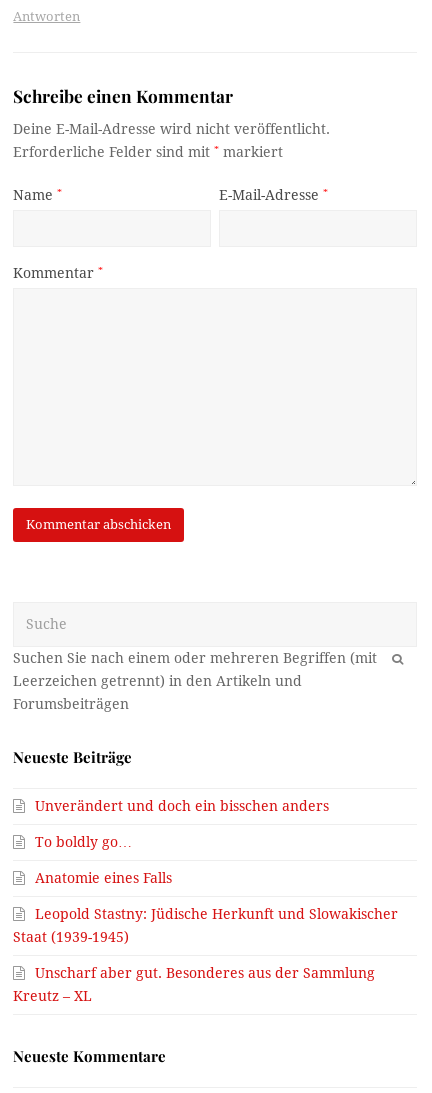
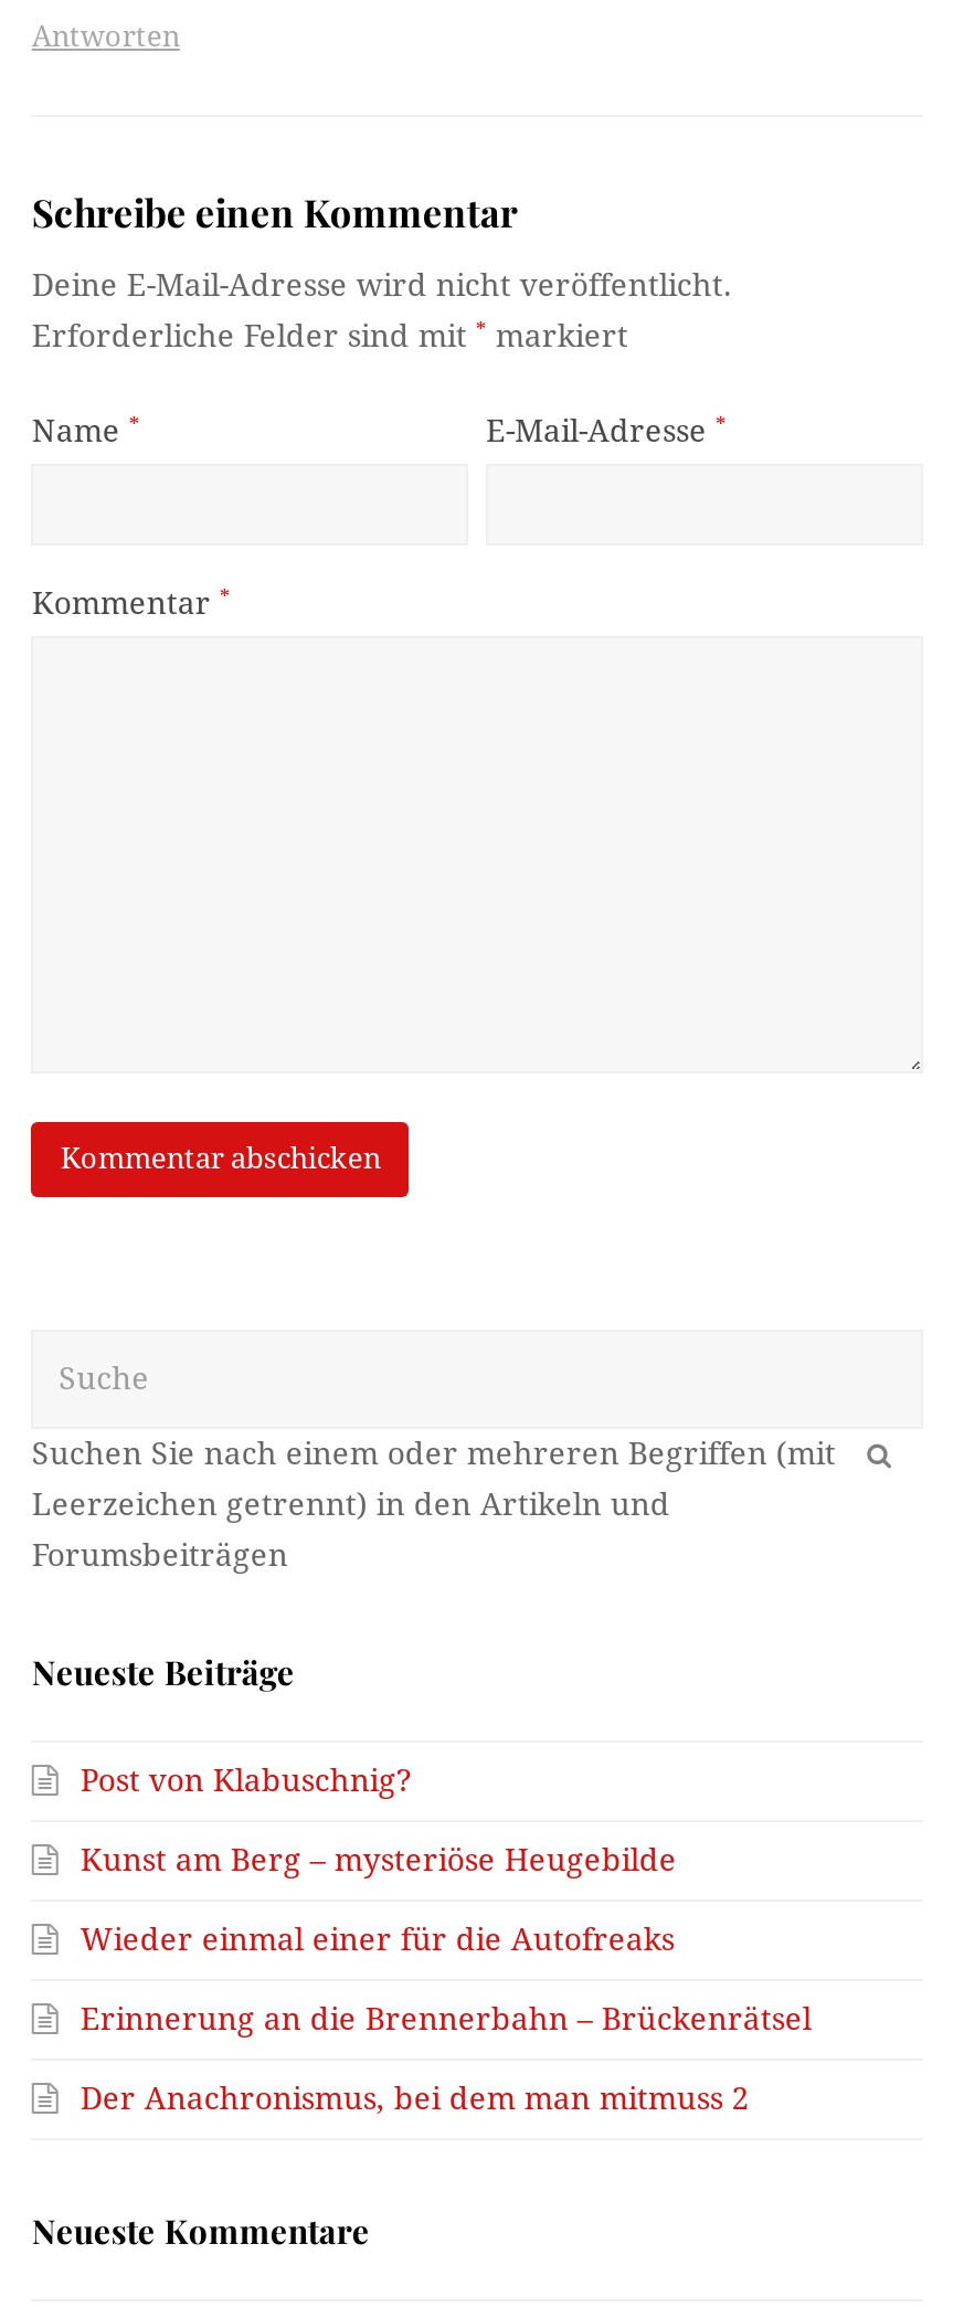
[35,797,329,813] Unverändert und doch ein bisschen anders -> [80,1761,412,1797] Post von Klabuschnig?
[35,833,132,849] To boldly go… -> [80,1841,677,1876] Kunst am Berg – mysteriöse Heugebilde
[35,869,172,885] Anatomie eines Falls -> [80,1920,674,1956] Wieder einmal einer für die Autofreaks
[13,905,398,944] Leopold Stastny: Jüdische Herkunft und Slowakischer | Staat (1939-1945) -> [80,2000,820,2035] Erinnerung an die Brennerbahn – Brückenrätsel
[13,964,375,1003] Unscharf aber gut. Besonderes aus der Sammlung | Kreutz – XL -> [80,2080,750,2115] Der Anachronismus, bei dem man mitmuss 2

